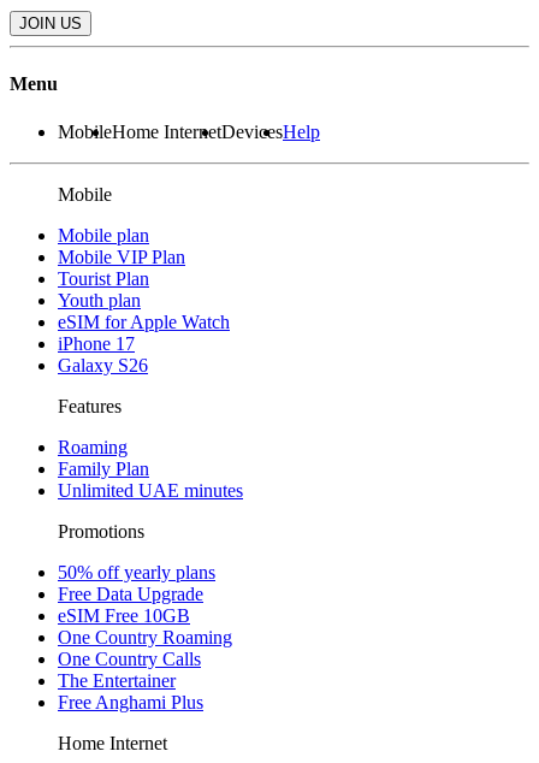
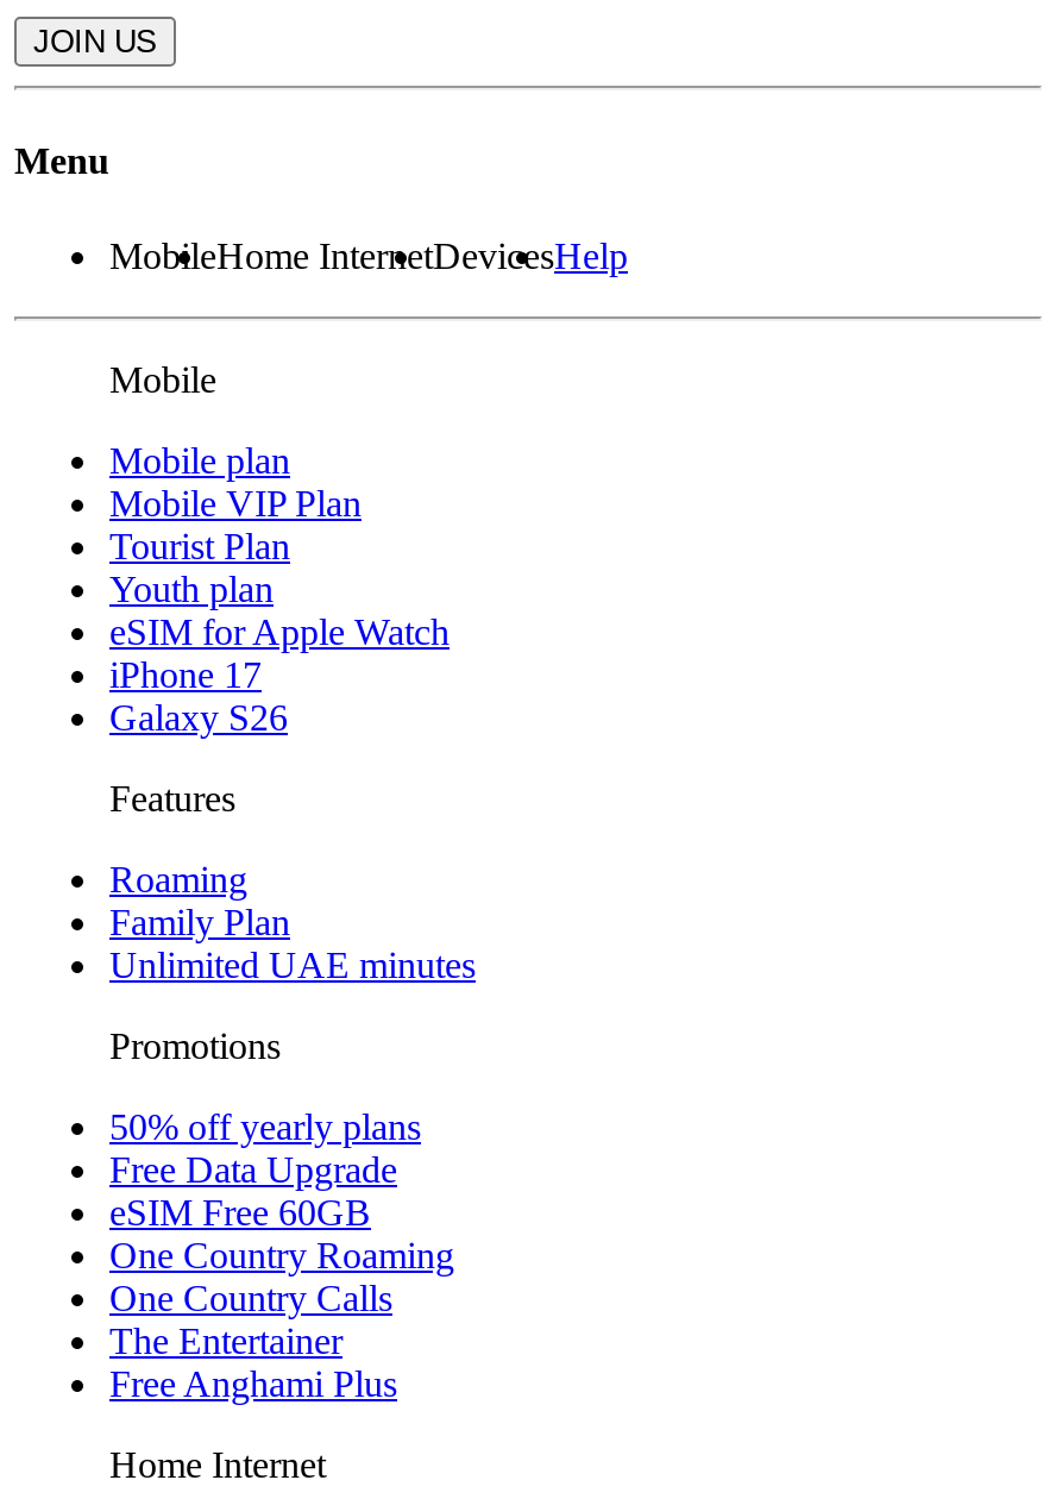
[58,605,190,625] eSIM Free 10GB -> [109,1191,371,1231] eSIM Free 60GB

